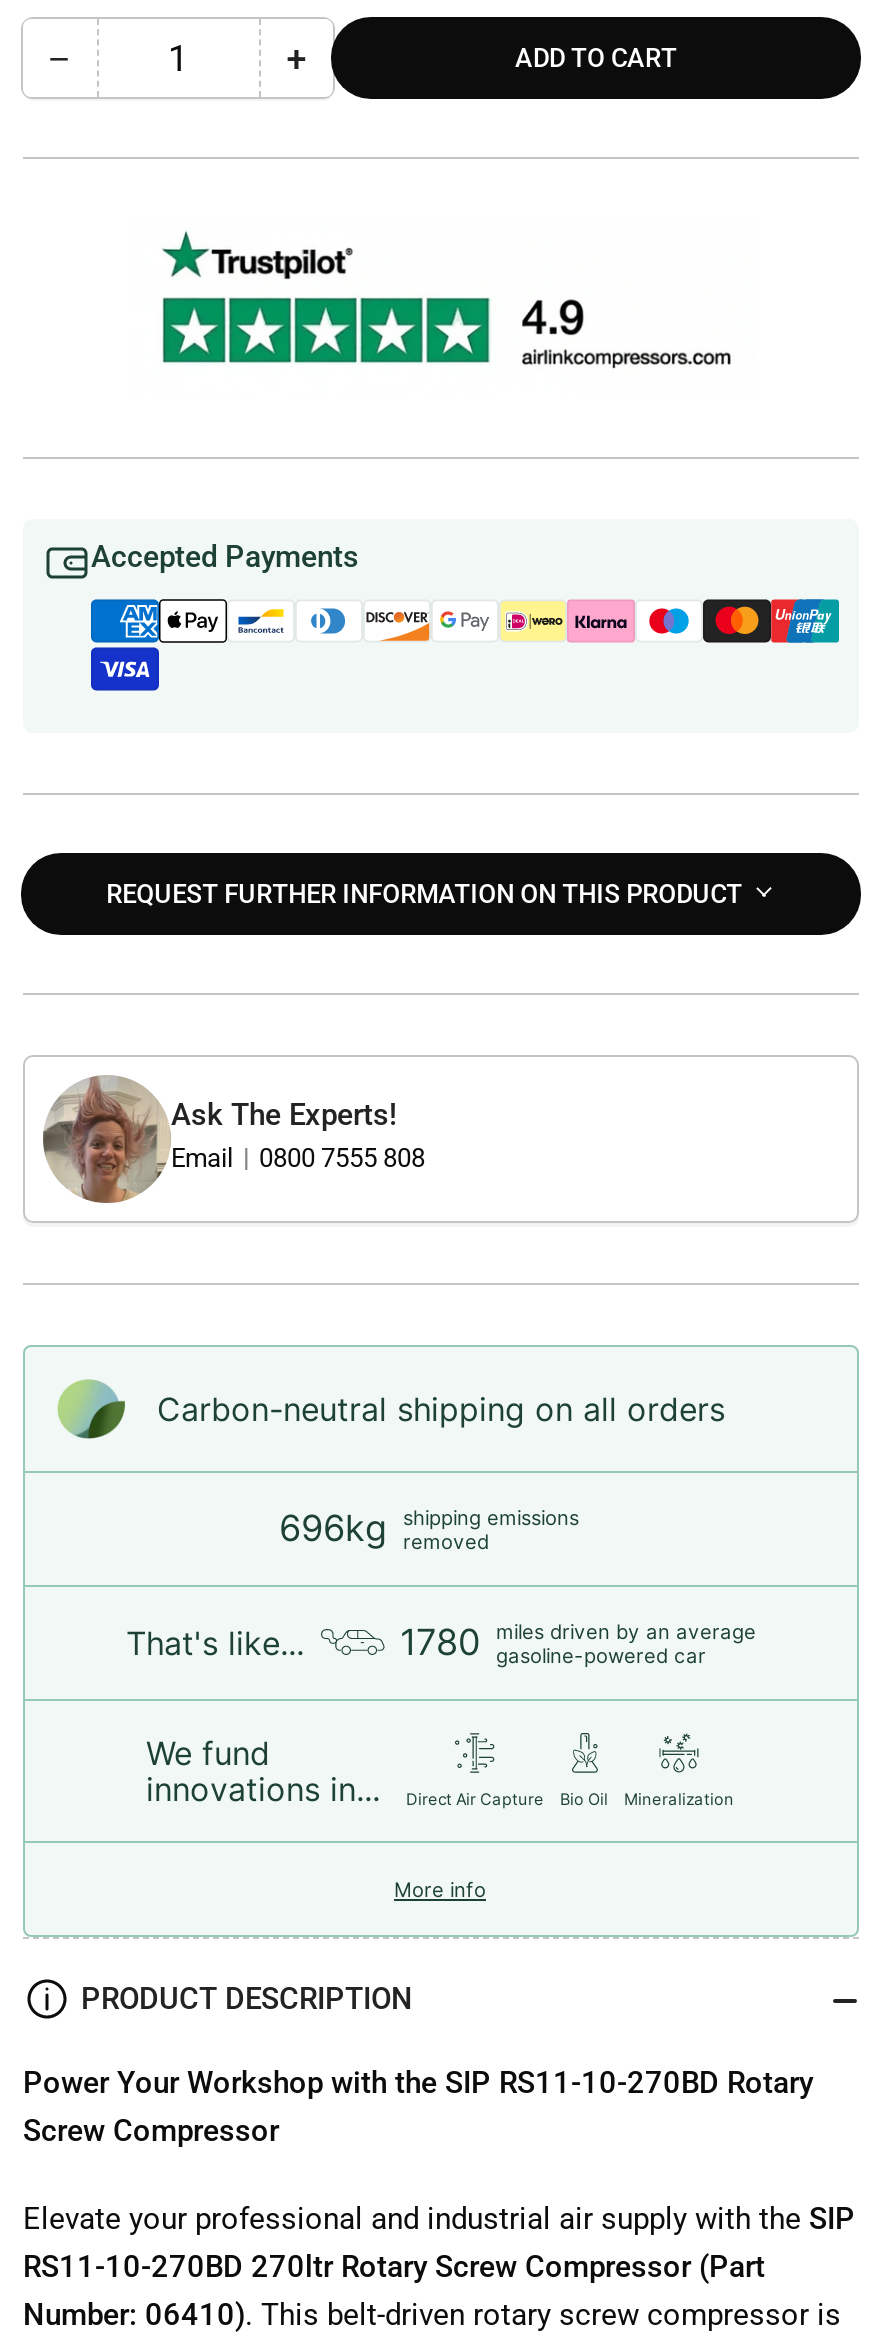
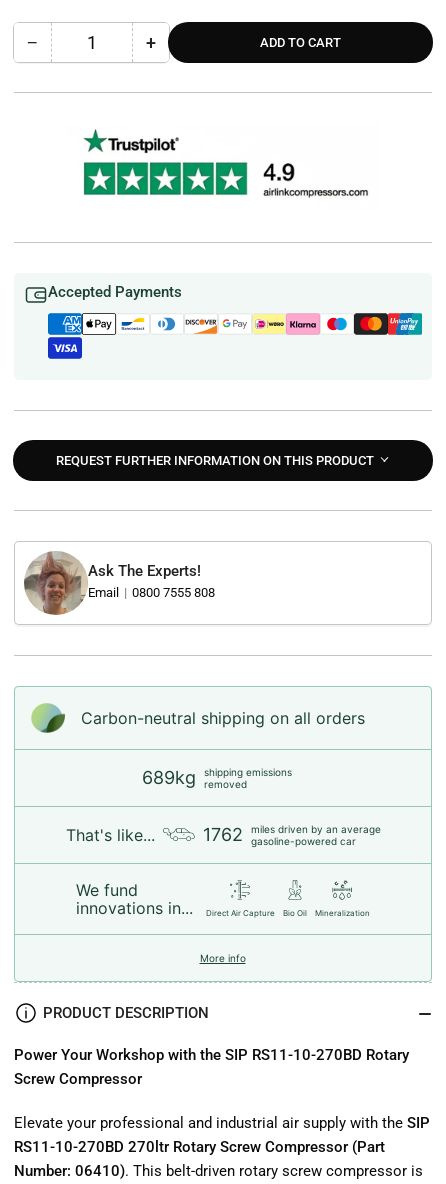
[279,1504,579,1552] 696kg shipping emissions removed -> [142,766,292,790] 689kg shipping emissions removed
[400,1618,756,1666] 1780 miles driven by an average gasoline-powered car -> [202,823,380,847] 1762 miles driven by an average gasoline-powered car

